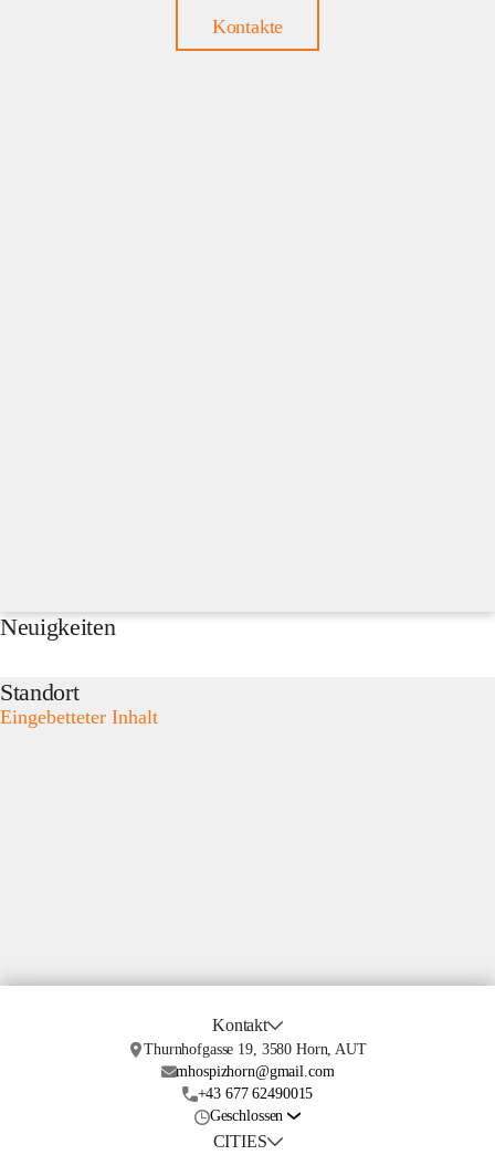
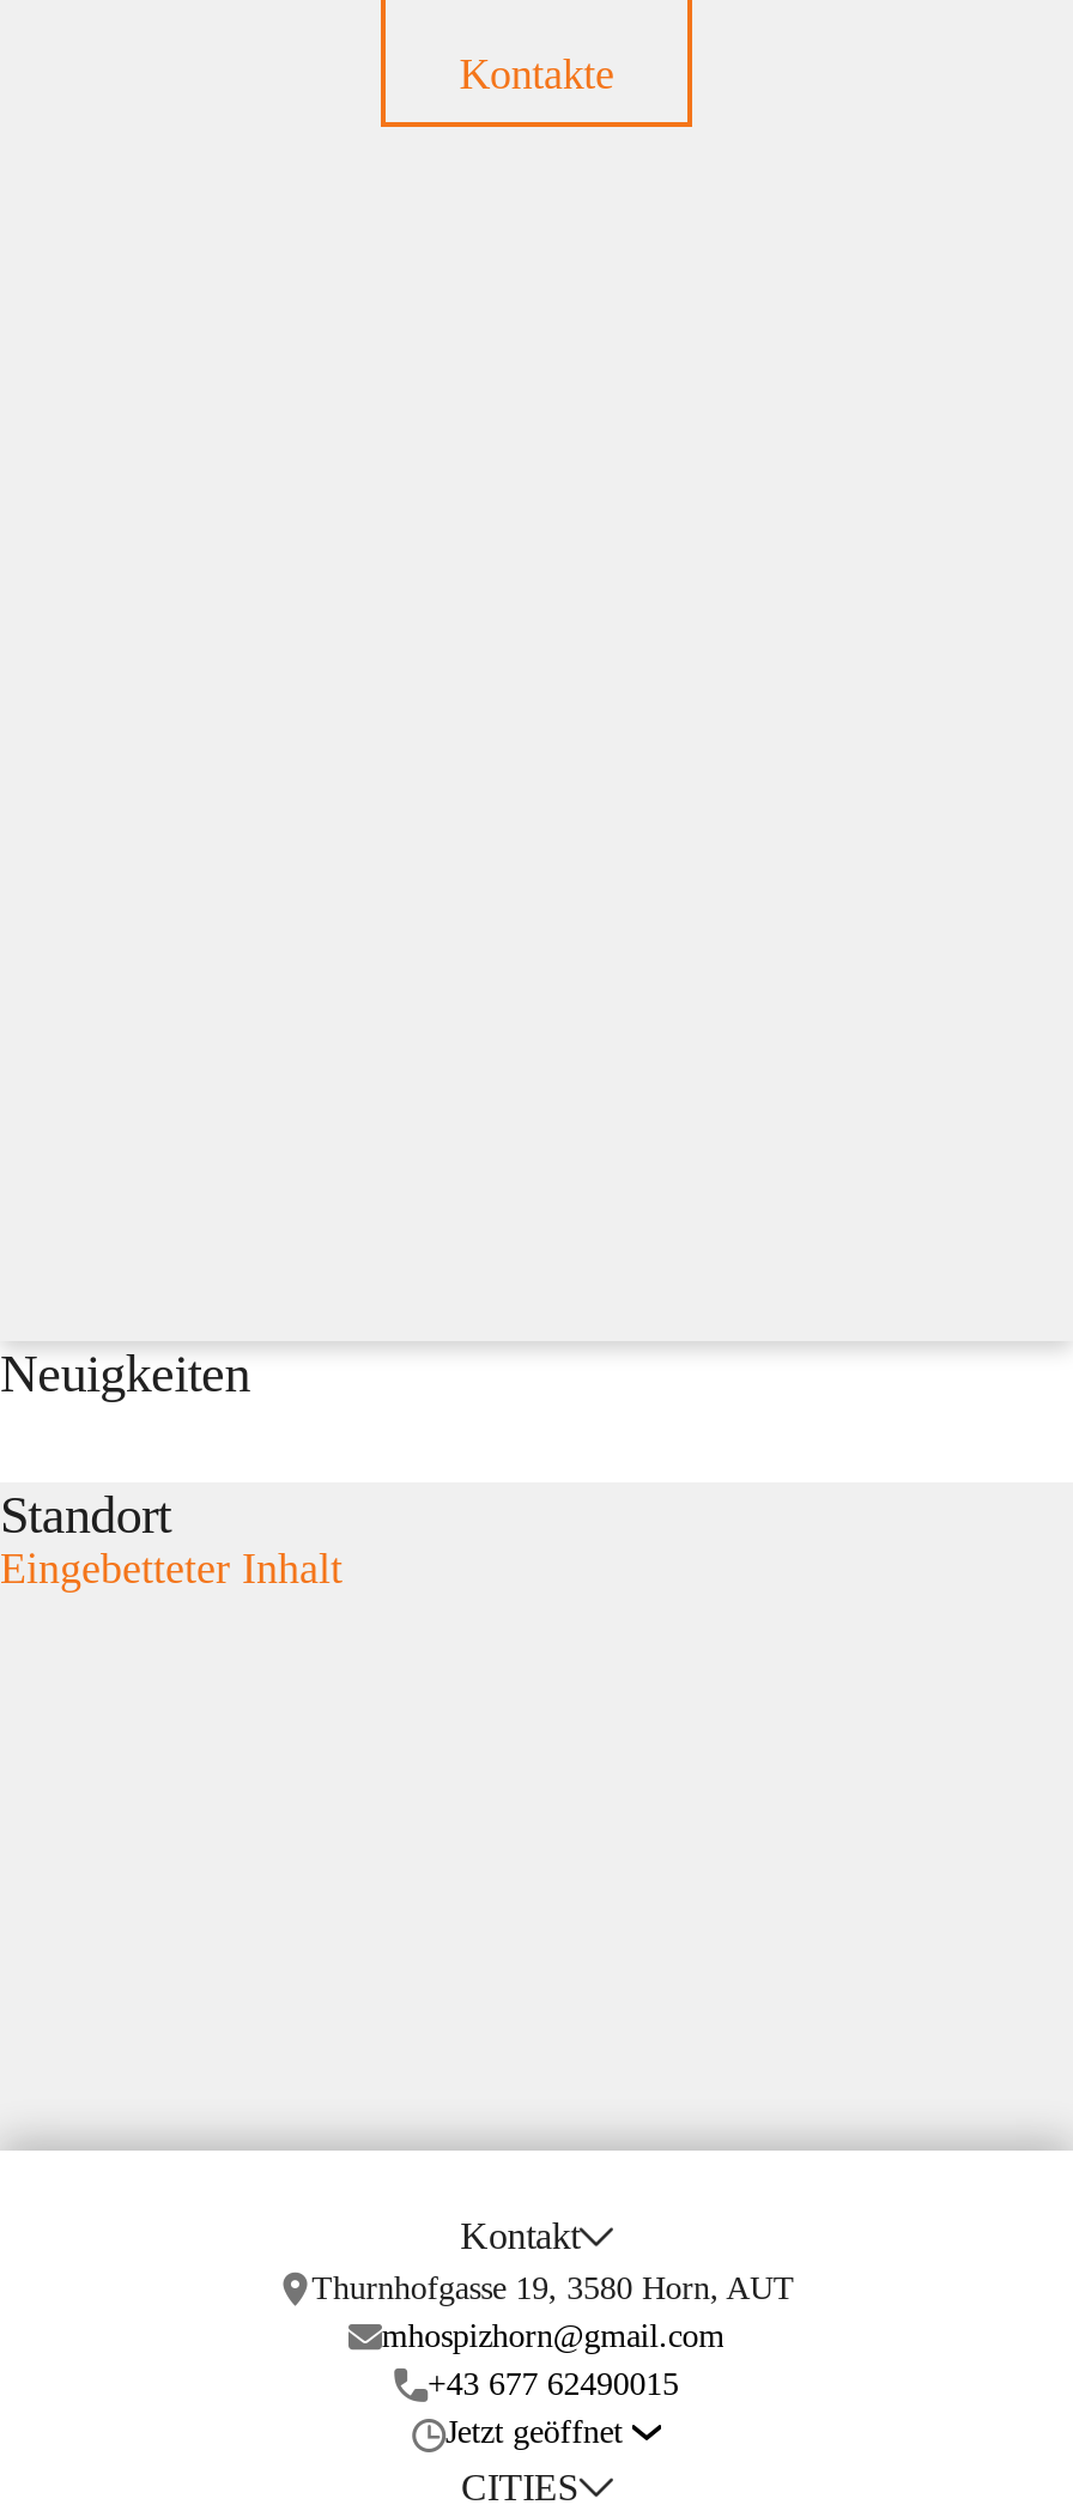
[210,1107,283,1124] Geschlossen -> [445,2414,623,2450] Jetzt geöffnet

